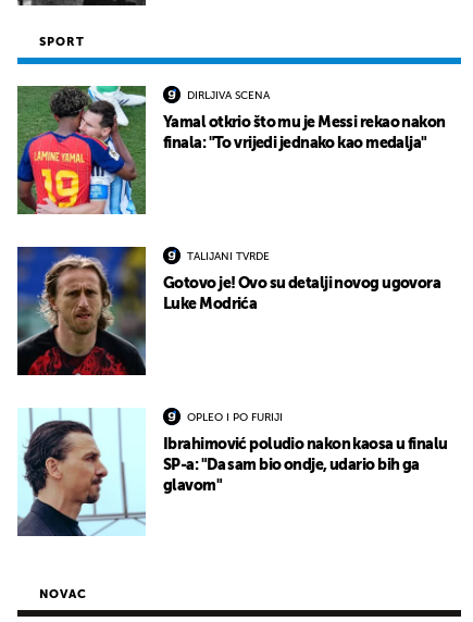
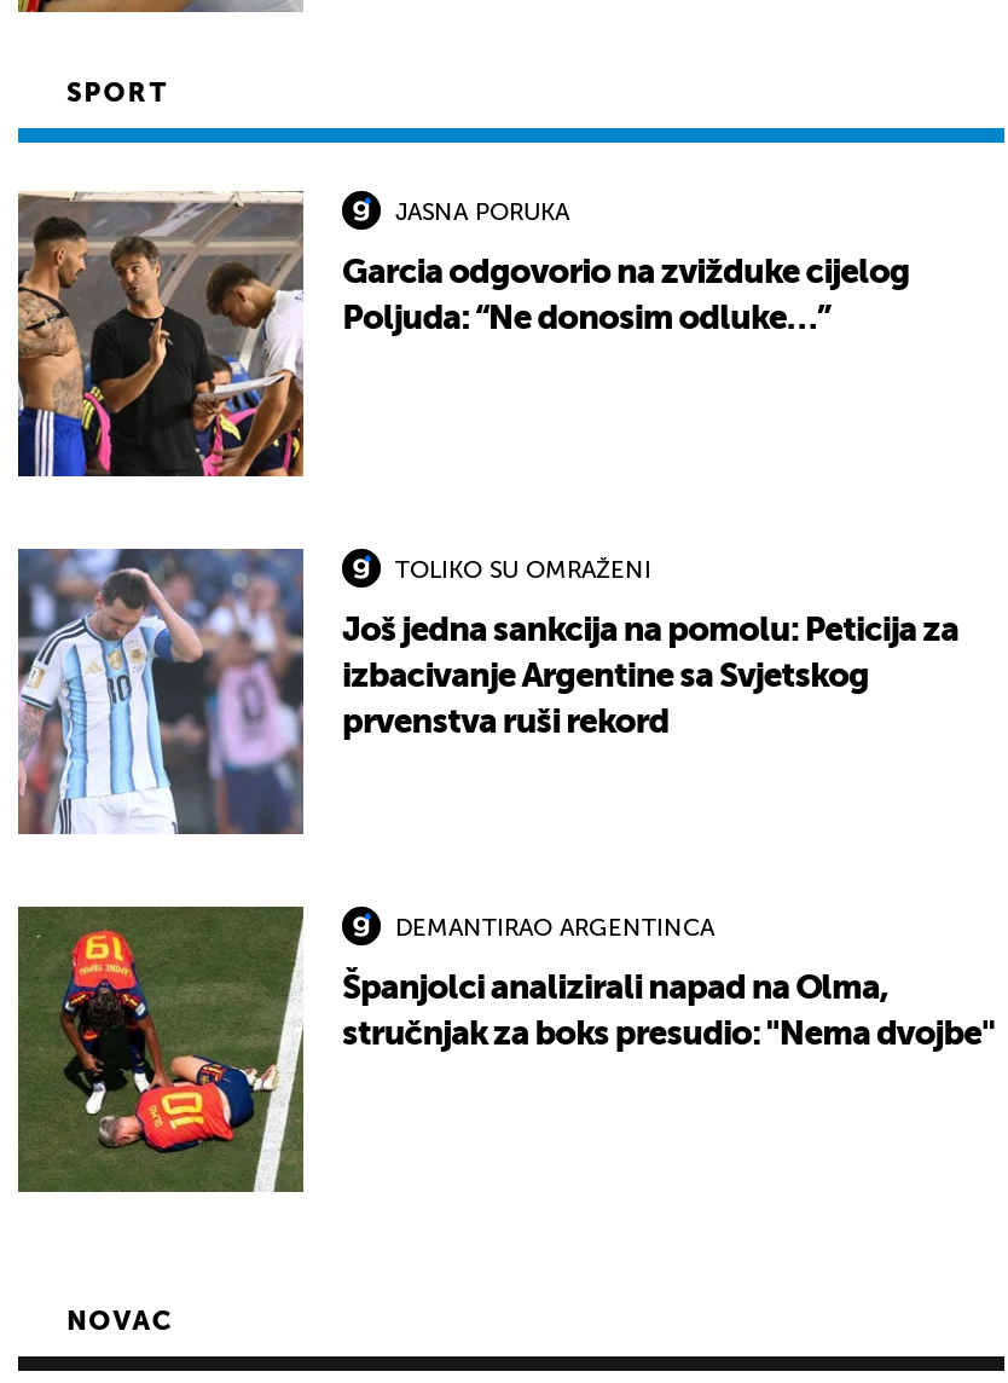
[16,85,445,215] [image] | Yamal otkrio što mu je Messi rekao nakon | finala: "To vrijedi jednako kao medalja" -> [16,191,910,479] [image] | Garcia odgovorio na zvižduke cijelog | Poljuda: “Ne donosim odluke…”
[187,90,270,101] DIRLJIVA SCENA -> [395,201,569,225] JASNA PORUKA
[16,246,441,376] [image] | Gotovo je! Ovo su detalji novog ugovora | Luke Modrića -> [16,546,958,837] [image] | Još jedna sankcija na pomolu: Peticija za | izbacivanje Argentine sa Svjetskog | prvenstva ruši rekord
[187,251,270,262] TALIJANI TVRDE -> [395,559,651,583] TOLIKO SU OMRAŽENI
[17,408,448,537] [image] | Ibrahimović poludio nakon kaosa u finalu | SP-a: "Da sam bio ondje, udario bih ga | glavom" -> [16,904,995,1194] [image] | Španjolci analizirali napad na Olma, | stručnjak za boks presudio: "Nema dvojbe"
[187,412,283,423] OPLEO I PO FURIJI -> [395,917,714,941] DEMANTIRAO ARGENTINCA

